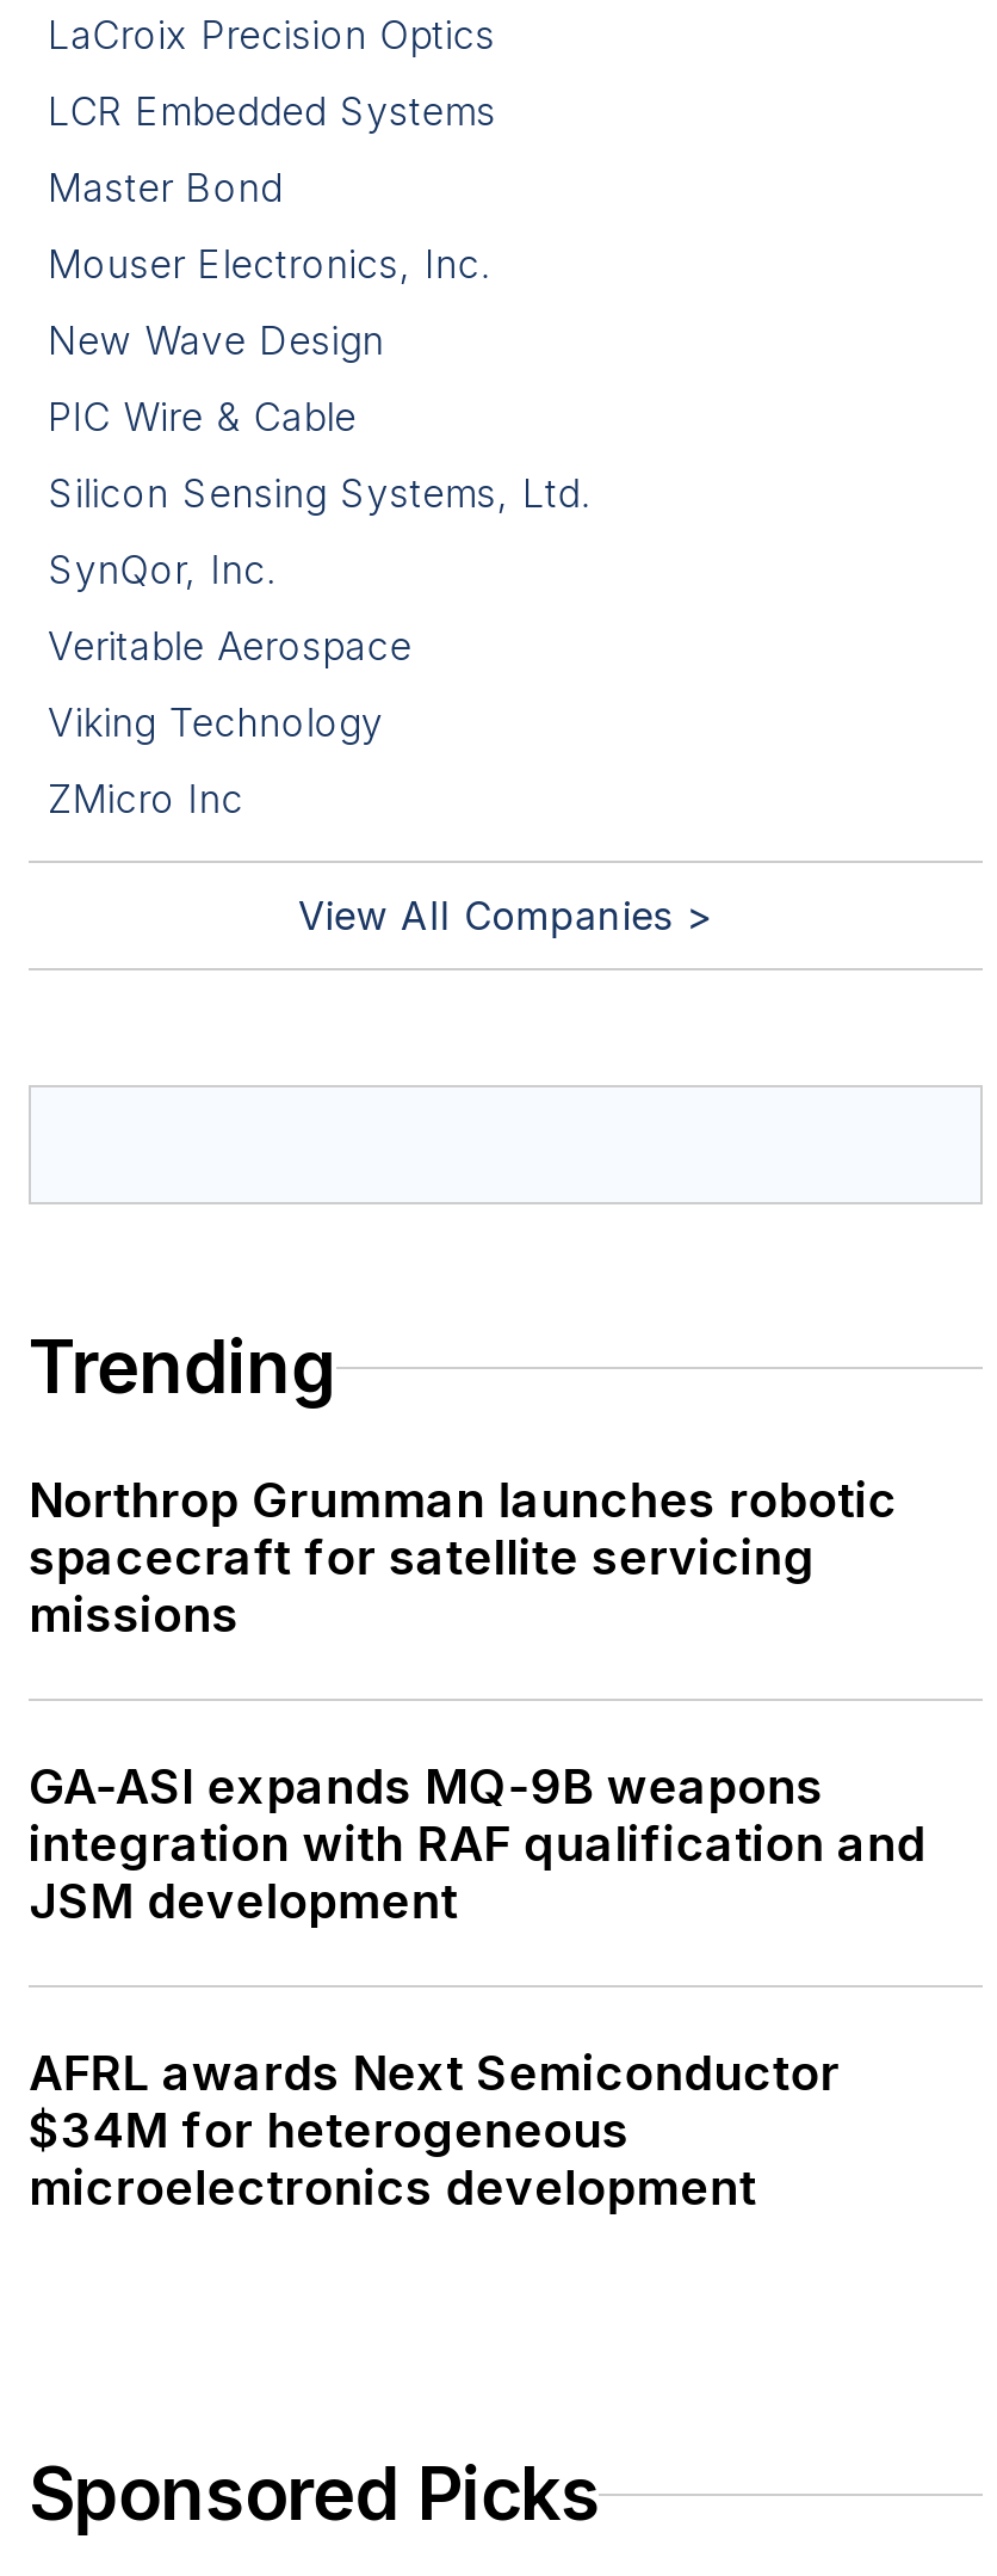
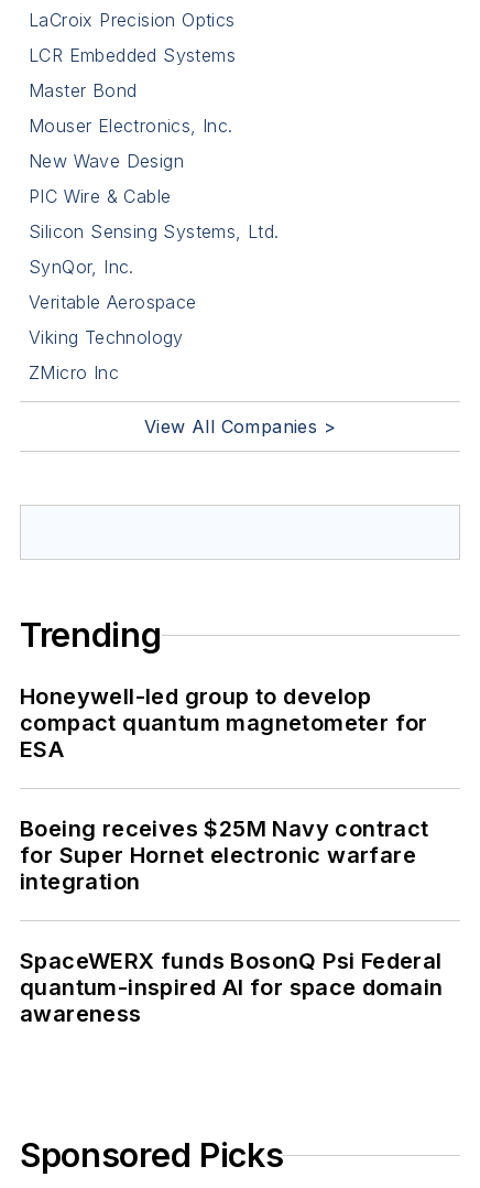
[29,1473,897,1645] Northrop Grumman launches robotic | spacecraft for satellite servicing | missions -> [20,684,428,763] Honeywell-led group to develop | compact quantum magnetometer for | ESA
[29,1759,926,1931] GA-ASI expands MQ-9B weapons | integration with RAF qualification and | JSM development -> [20,816,429,895] Boeing receives $25M Navy contract | for Super Hornet electronic warfare | integration
[29,2046,840,2218] AFRL awards Next Semiconductor | $34M for heterogeneous | microelectronics development -> [20,948,443,1028] SpaceWERX funds BosonQ Psi Federal | quantum-inspired AI for space domain | awareness

